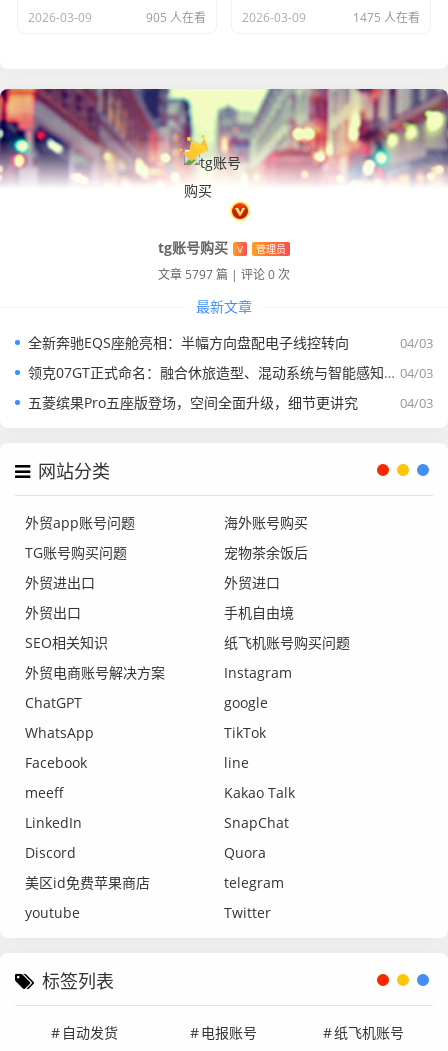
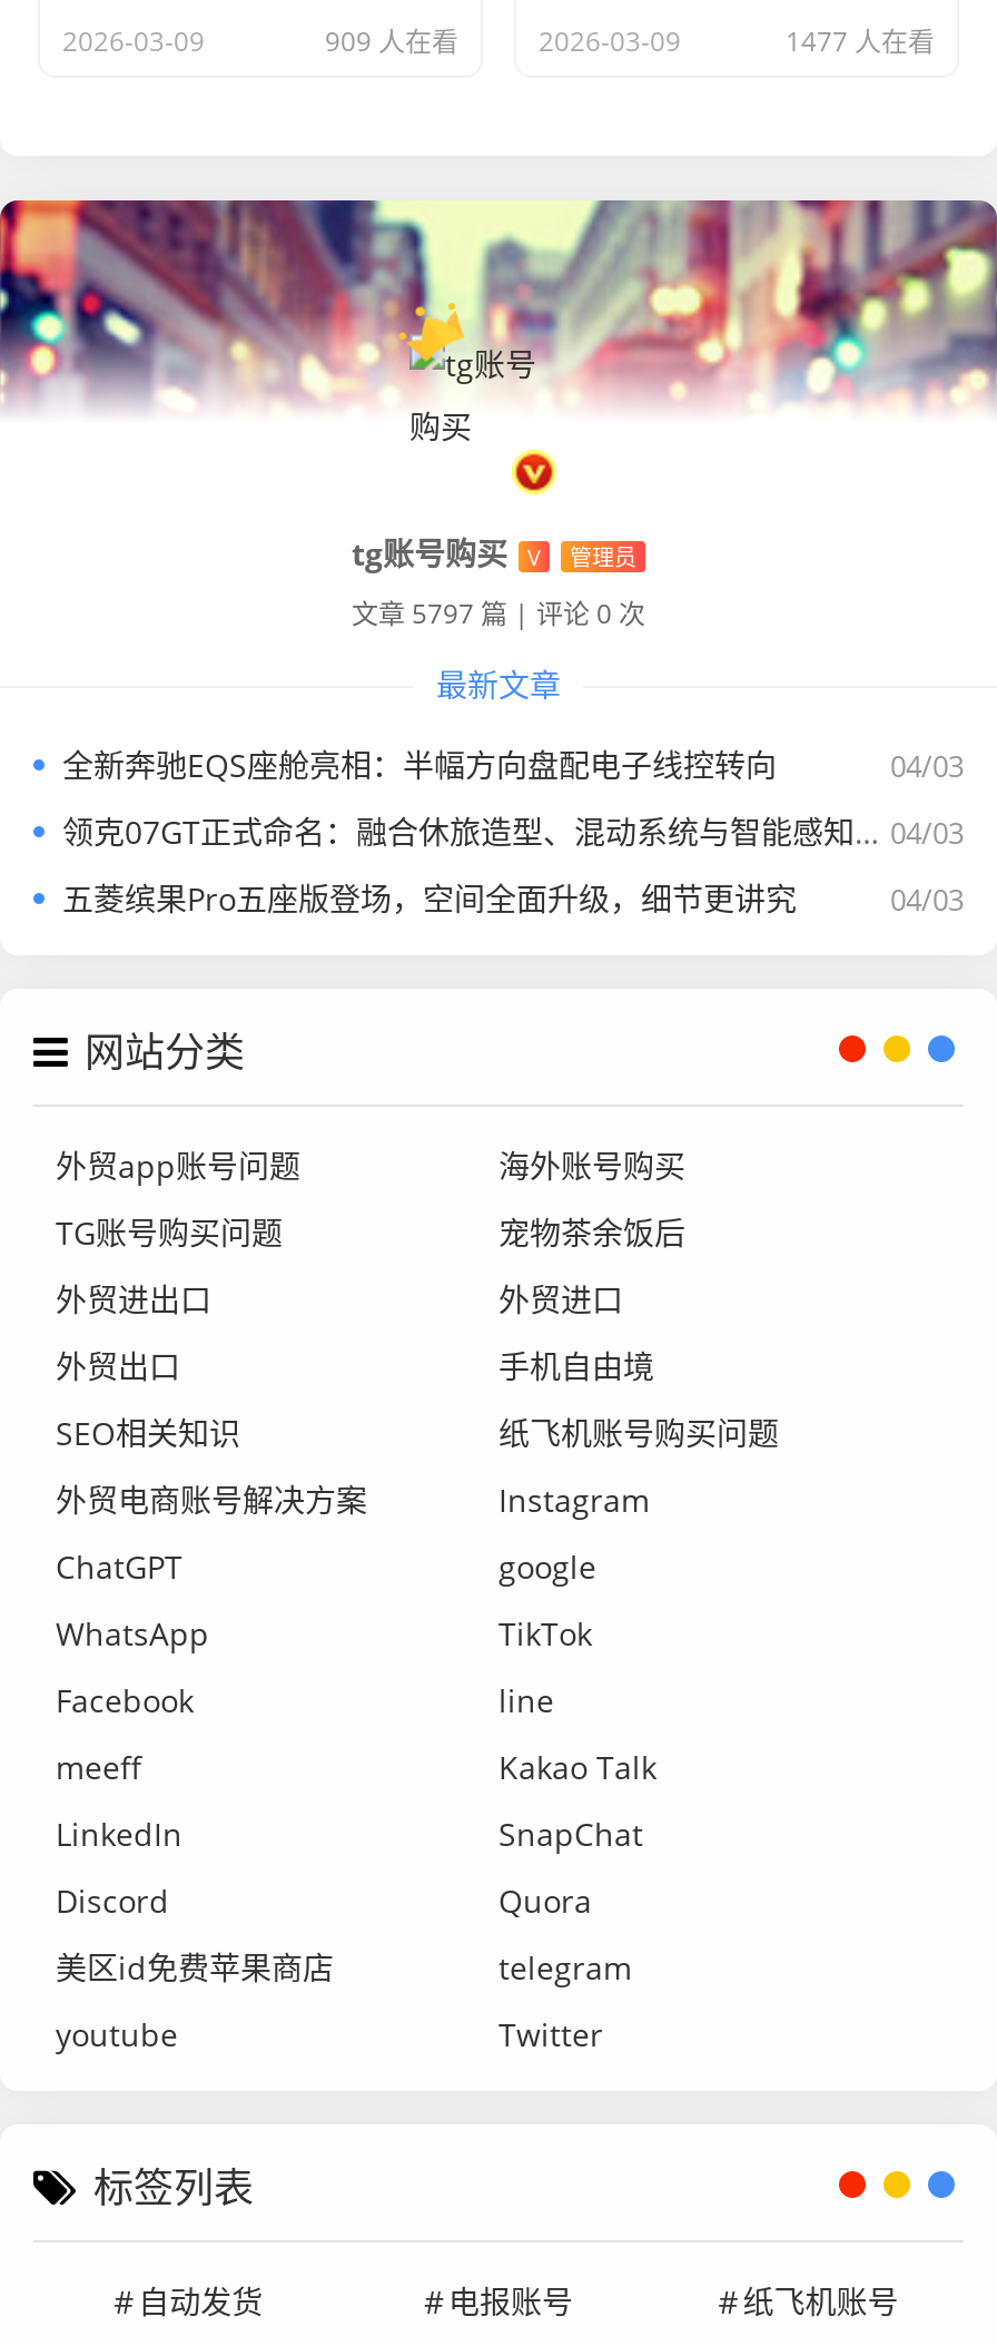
[146,9,206,26] 905 人在看 -> [325,23,458,61] 909 人在看
[353,9,420,26] 1475 人在看 -> [786,23,935,61] 1477 人在看

